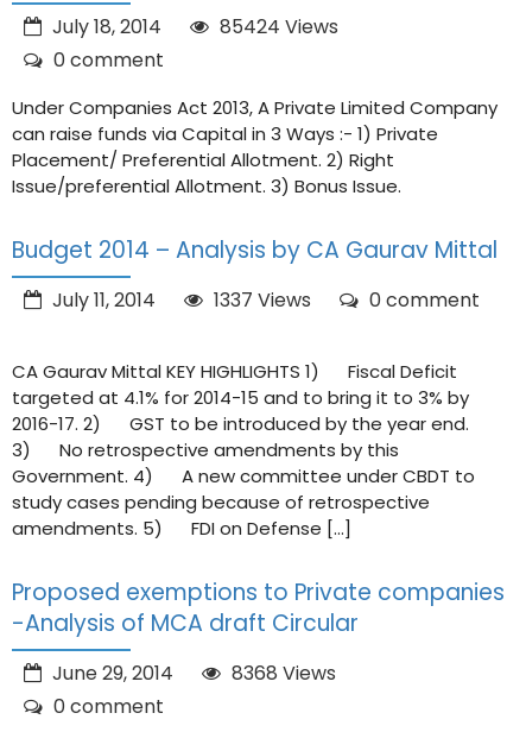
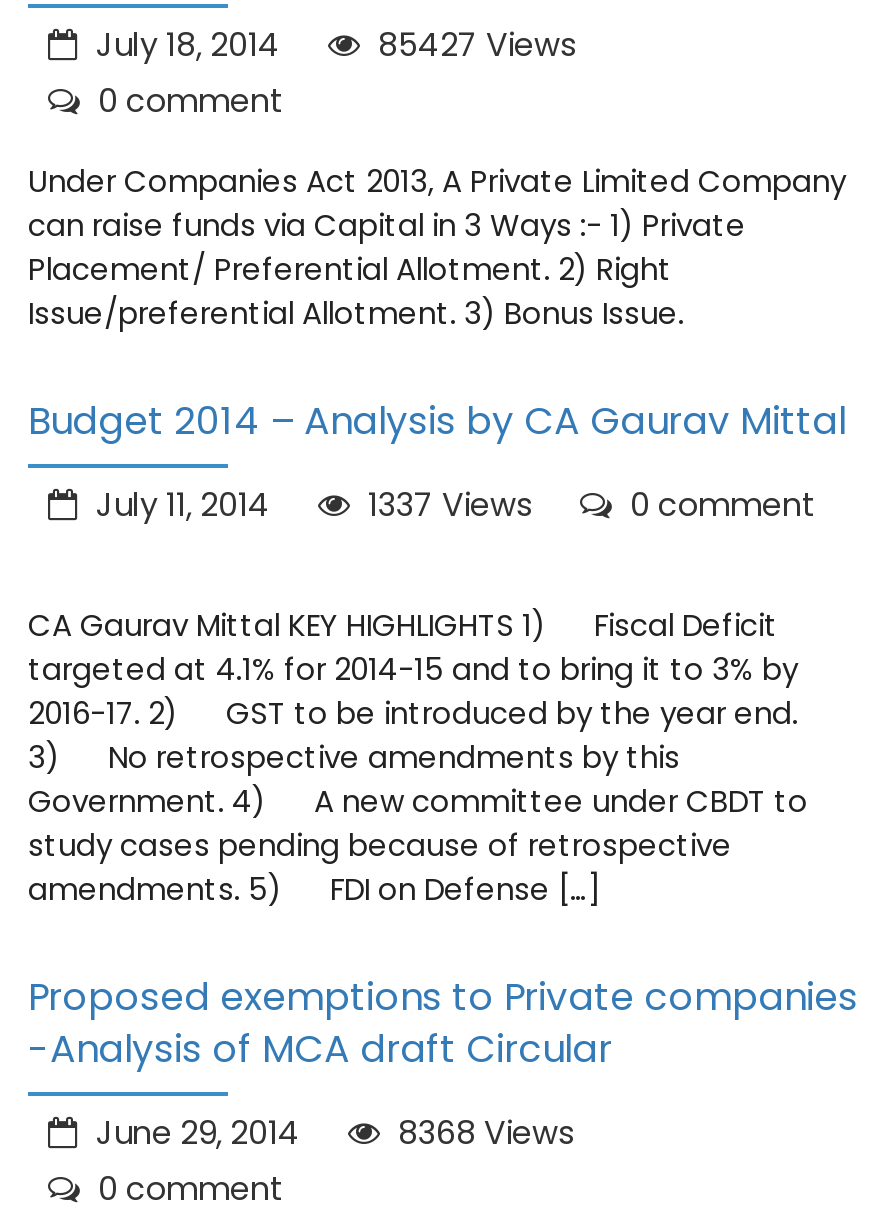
[47,13,338,40] July 18, 2014 85424 Views -> [88,22,576,68] July 18, 2014 85427 Views

